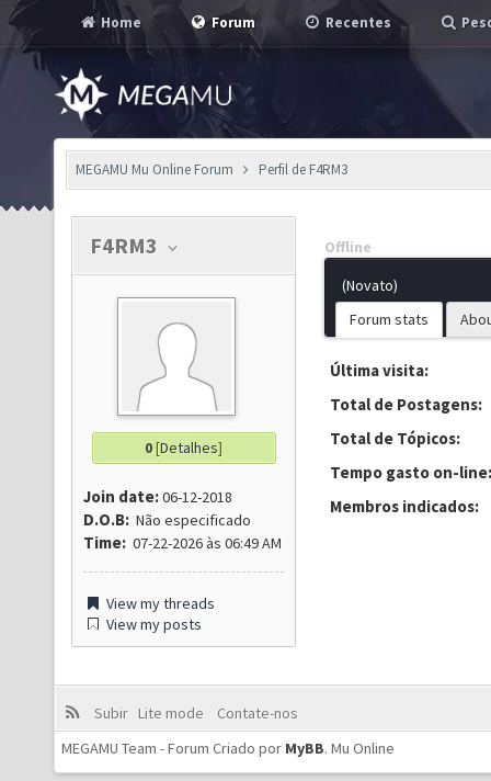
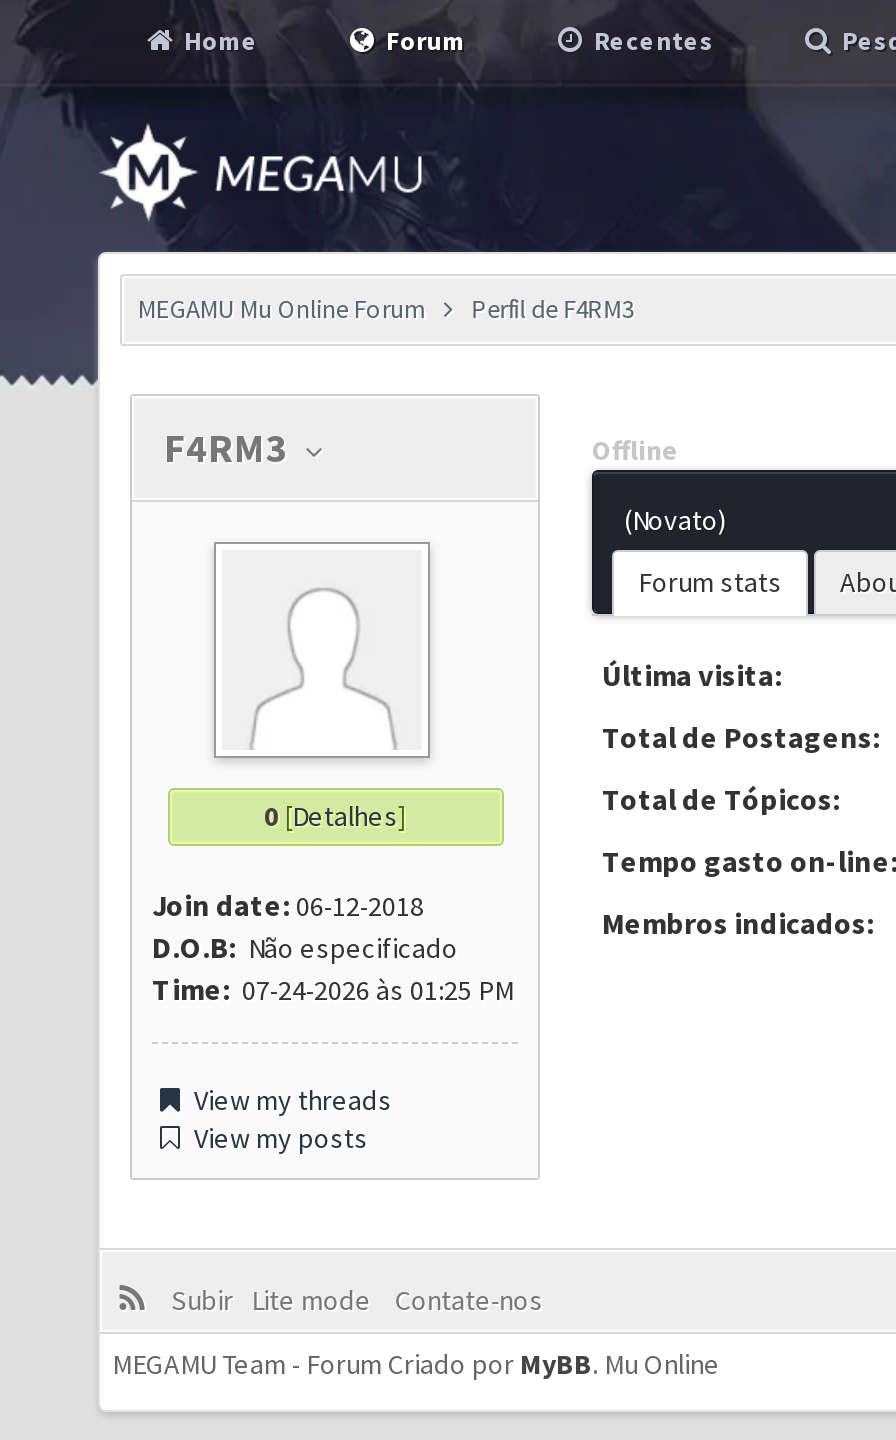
[83,532,282,553] Time: 07-22-2026 às 06:49 AM -> [152,970,514,1008] Time: 07-24-2026 às 01:25 PM

